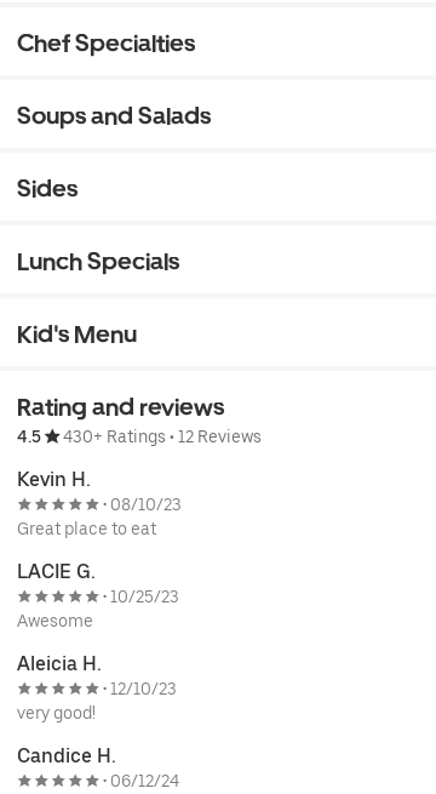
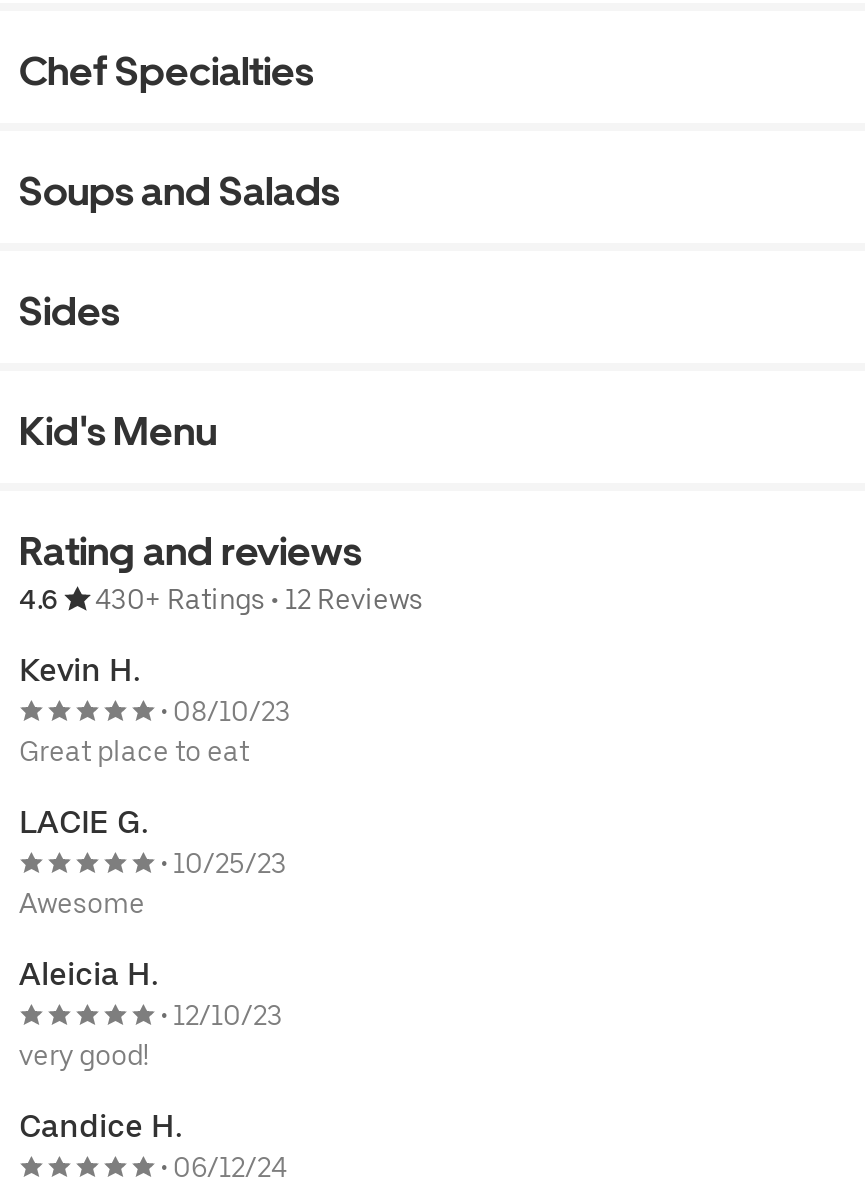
[17,247,179,276] Lunch Specials -> none
[17,427,262,446] 4.5 430+ Ratings • 12 Reviews -> [19,583,423,615] 4.6 430+ Ratings • 12 Reviews

